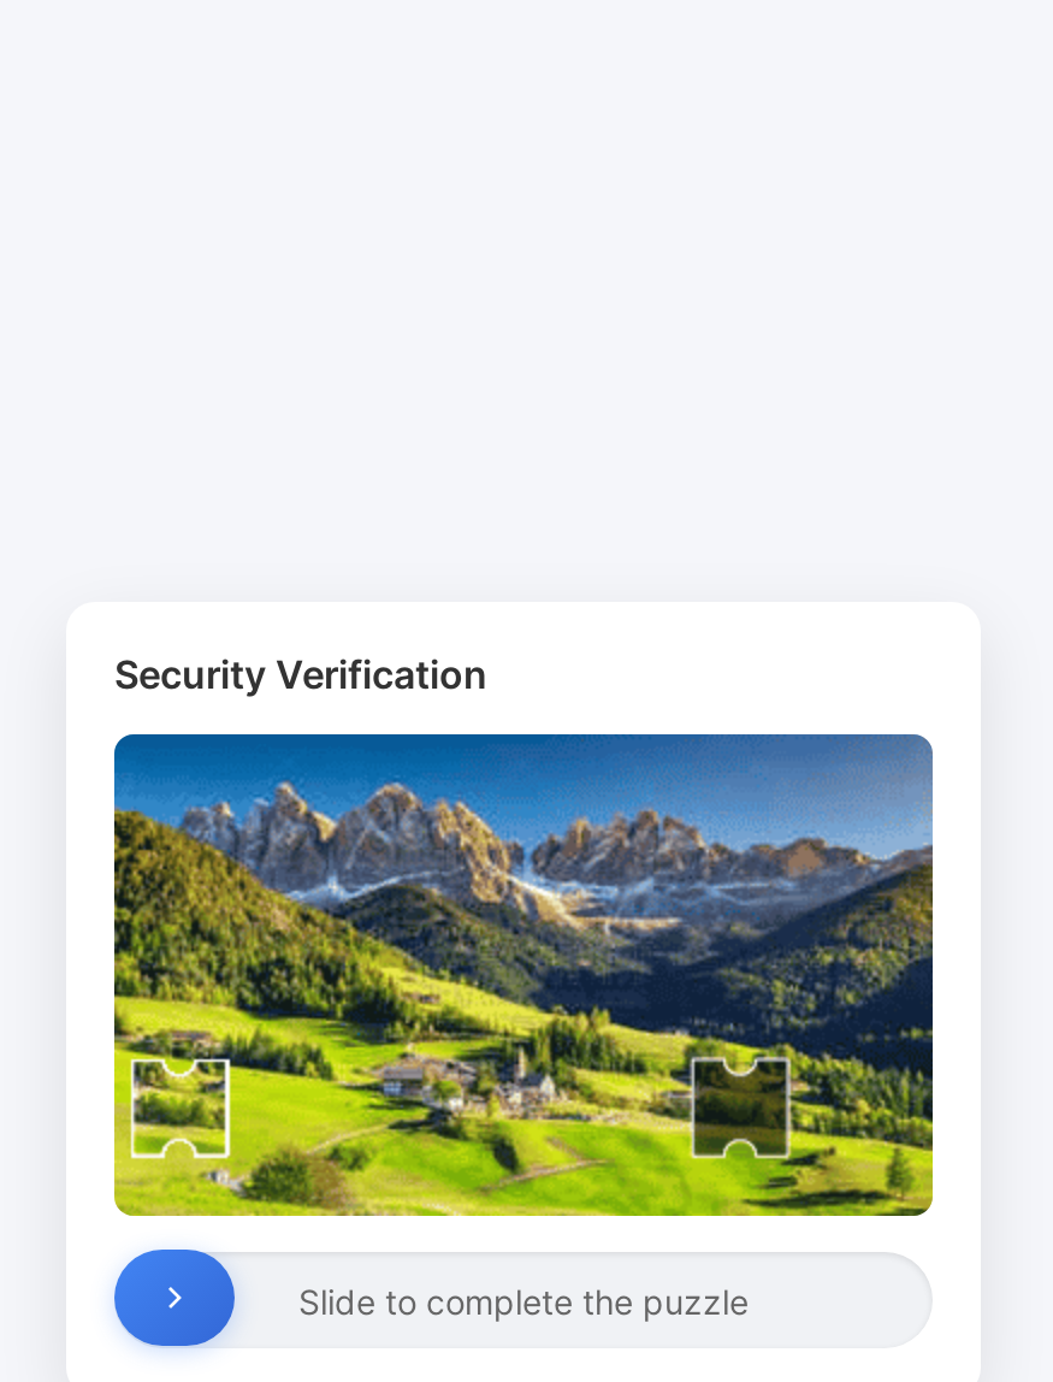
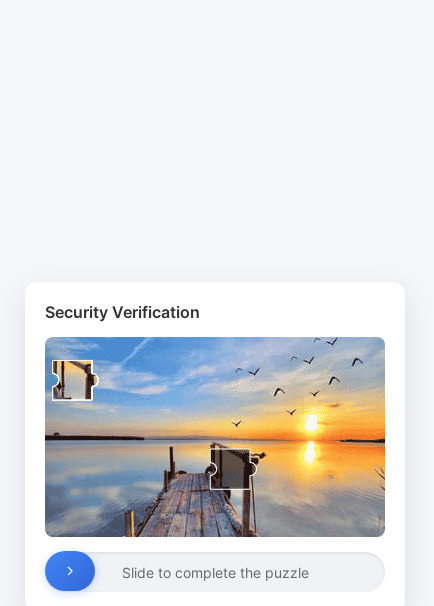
[112,732,935,1218] [image] -> [44,336,386,538] [image]

